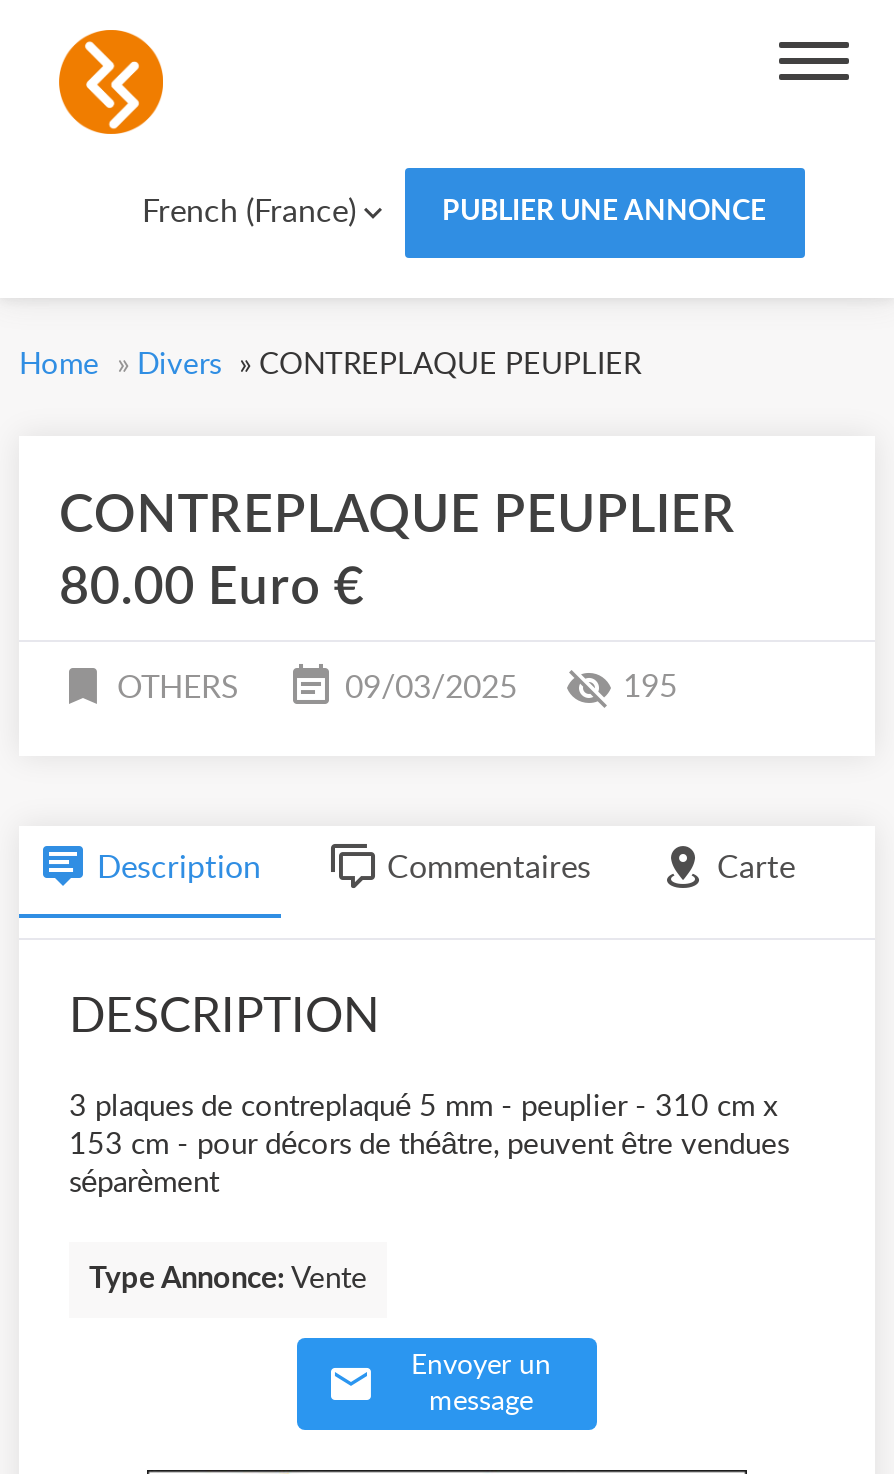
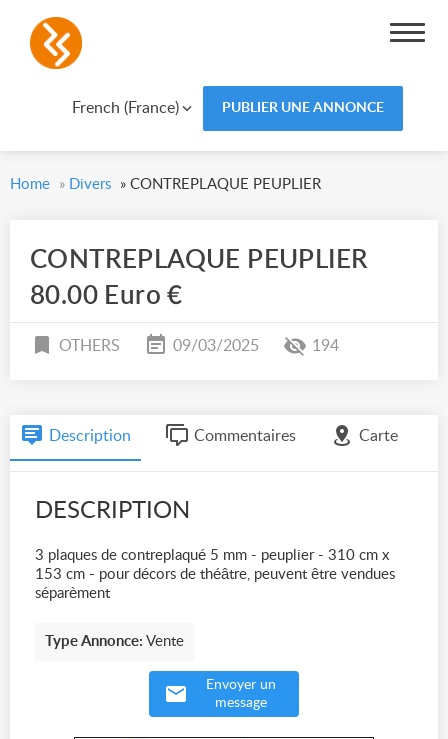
[623,671,677,703] 195 -> [312,337,339,353] 194

